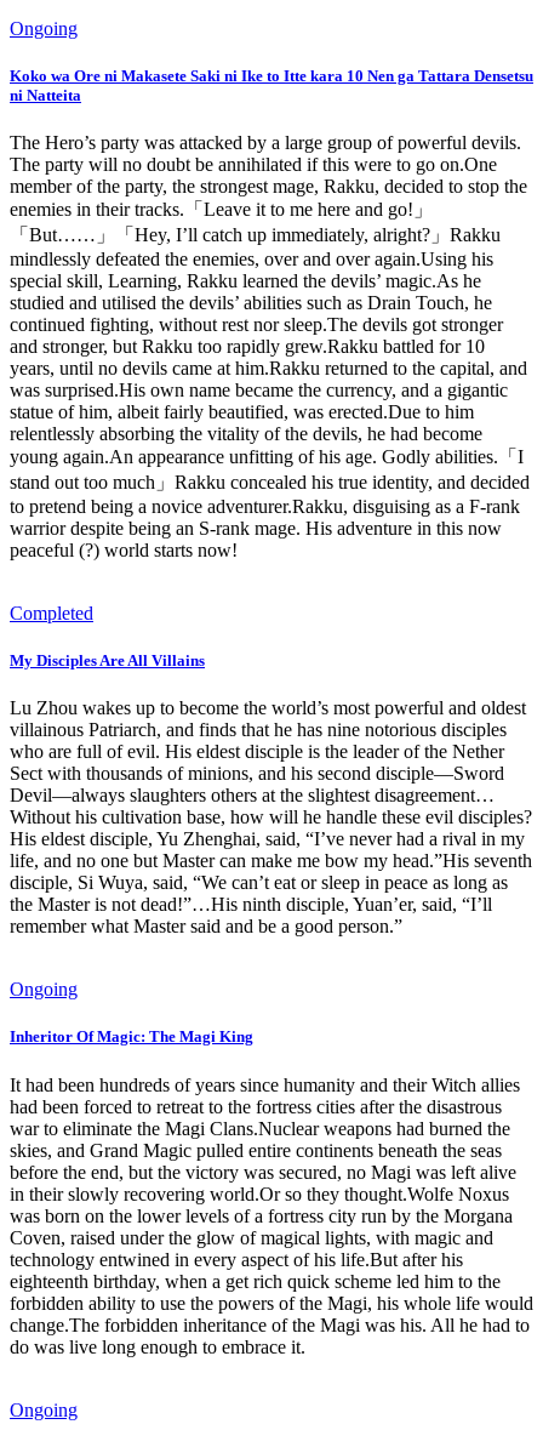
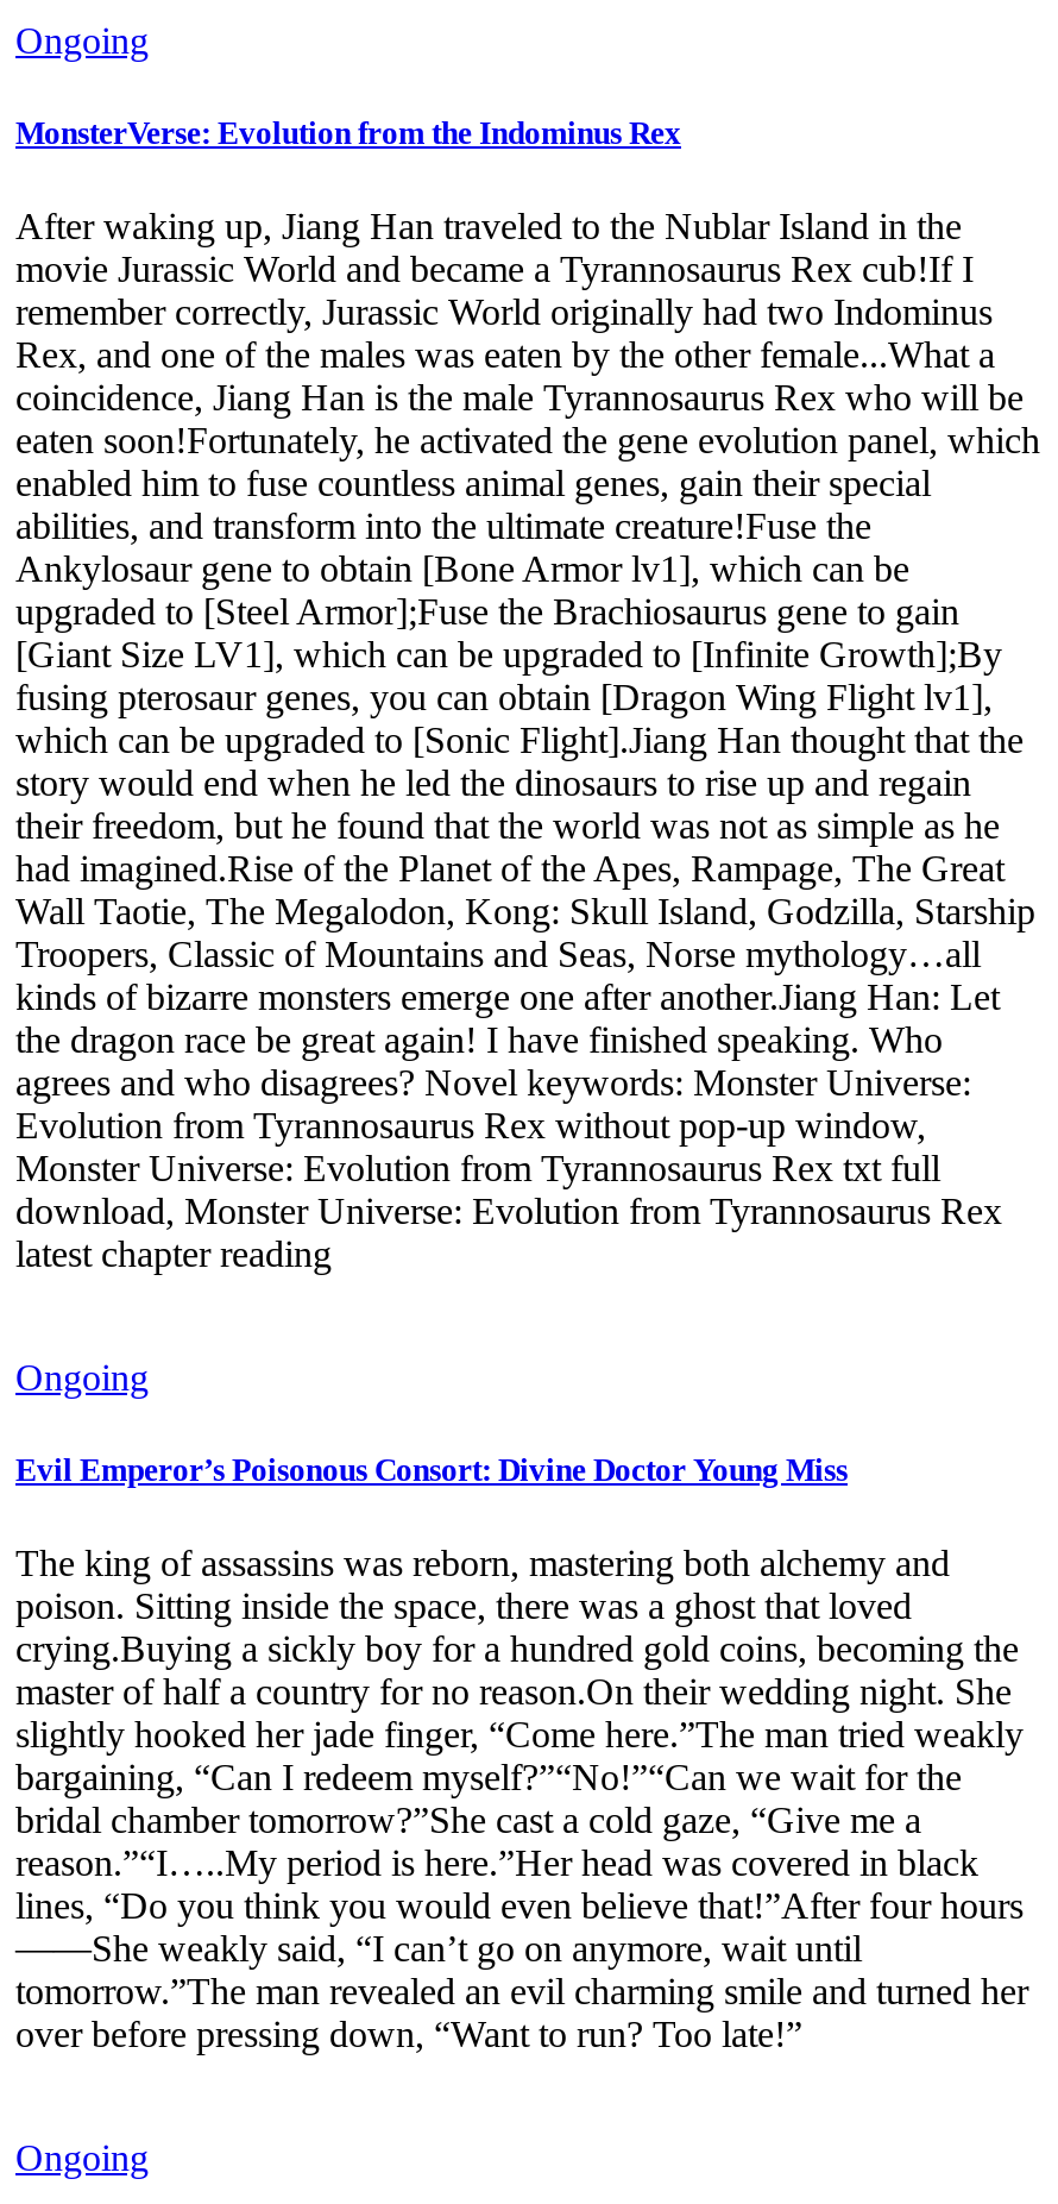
[10,66,533,937] Koko wa Ore ni Makasete Saki ni Ike to Itte kara 10 Nen ga Tattara Densetsu | ni Natteita | The Hero’s party was attacked by a large group of powerful devils. | The party will no doubt be annihilated if this were to go on.One | member of the party, the strongest mage, Rakku, decided to stop the | enemies in their tracks.「Leave it to me here and go!」 | 「But……」「Hey, I’ll catch up immediately, alright?」Rakku | mindlessly defeated the enemies, over and over again.Using his | special skill, Learning, Rakku learned the devils’ magic.As he | studied and utilised the devils’ abilities such as Drain Touch, he | continued fighting, without rest nor sleep.The devils got stronger | and stronger, but Rakku too rapidly grew.Rakku battled for 10 | years, until no devils came at him.Rakku returned to the capital, and | was surprised.His own name became the currency, and a gigantic | statue of him, albeit fairly beautified, was erected.Due to him | relentlessly absorbing the vitality of the devils, he had become | young again.An appearance unfitting of his age. Godly abilities.「I | stand out too much」Rakku concealed his true identity, and decided | to pretend being a novice adventurer.Rakku, disguising as a F-rank | warrior despite being an S-rank mage. His adventure in this now | peaceful (?) world starts now! | Completed | My Disciples Are All Villains | Lu Zhou wakes up to become the world’s most powerful and oldest | villainous Patriarch, and finds that he has nine notorious disciples | who are full of evil. His eldest disciple is the leader of the Nether | Sect with thousands of minions, and his second disciple—Sword | Devil—always slaughters others at the slightest disagreement… | Without his cultivation base, how will he handle these evil disciples? | His eldest disciple, Yu Zhenghai, said, “I’ve never had a rival in my | life, and no one but Master can make me bow my head.”His seventh | disciple, Si Wuya, said, “We can’t eat or sleep in peace as long as | the Master is not dead!”…His ninth disciple, Yuan’er, said, “I’ll | remember what Master said and be a good person.” -> [15,115,1040,1273] MonsterVerse: Evolution from the Indominus Rex | After waking up, Jiang Han traveled to the Nublar Island in the | movie Jurassic World and became a Tyrannosaurus Rex cub!If I | remember correctly, Jurassic World originally had two Indominus | Rex, and one of the males was eaten by the other female...What a | coincidence, Jiang Han is the male Tyrannosaurus Rex who will be | eaten soon!Fortunately, he activated the gene evolution panel, which | enabled him to fuse countless animal genes, gain their special | abilities, and transform into the ultimate creature!Fuse the | Ankylosaur gene to obtain [Bone Armor lv1], which can be | upgraded to [Steel Armor];Fuse the Brachiosaurus gene to gain | [Giant Size LV1], which can be upgraded to [Infinite Growth];By | fusing pterosaur genes, you can obtain [Dragon Wing Flight lv1], | which can be upgraded to [Sonic Flight].Jiang Han thought that the | story would end when he led the dinosaurs to rise up and regain | their freedom, but he found that the world was not as simple as he | had imagined.Rise of the Planet of the Apes, Rampage, The Great | Wall Taotie, The Megalodon, Kong: Skull Island, Godzilla, Starship | Troopers, Classic of Mountains and Seas, Norse mythology…all | kinds of bizarre monsters emerge one after another.Jiang Han: Let | the dragon race be great again! I have finished speaking. Who | agrees and who disagrees? Novel keywords: Monster Universe: | Evolution from Tyrannosaurus Rex without pop-up window, | Monster Universe: Evolution from Tyrannosaurus Rex txt full | download, Monster Universe: Evolution from Tyrannosaurus Rex | latest chapter reading
[10,1028,253,1046] Inheritor Of Magic: The Magi King -> [15,1452,848,1488] Evil Emperor’s Poisonous Consort: Divine Doctor Young Miss
[10,1074,533,1357] It had been hundreds of years since humanity and their Witch allies | had been forced to retreat to the fortress cities after the disastrous | war to eliminate the Magi Clans.Nuclear weapons had burned the | skies, and Grand Magic pulled entire continents beneath the seas | before the end, but the victory was secured, no Magi was left alive | in their slowly recovering world.Or so they thought.Wolfe Noxus | was born on the lower levels of a fortress city run by the Morgana | Coven, raised under the glow of magical lights, with magic and | technology entwined in every aspect of his life.But after his | eighteenth birthday, when a get rich quick scheme led him to the | forbidden ability to use the powers of the Magi, his whole life would | change.The forbidden inheritance of the Magi was his. All he had to | do was live long enough to embrace it. -> [15,1543,1028,2055] The king of assassins was reborn, mastering both alchemy and | poison. Sitting inside the space, there was a ghost that loved | crying.Buying a sickly boy for a hundred gold coins, becoming the | master of half a country for no reason.On their wedding night. She | slightly hooked her jade finger, “Come here.”The man tried weakly | bargaining, “Can I redeem myself?”“No!”“Can we wait for the | bridal chamber tomorrow?”She cast a cold gaze, “Give me a | reason.”“I…..My period is here.”Her head was covered in black | lines, “Do you think you would even believe that!”After four hours | ——She weakly said, “I can’t go on anymore, wait until | tomorrow.”The man revealed an evil charming smile and turned her | over before pressing down, “Want to run? Too late!”

